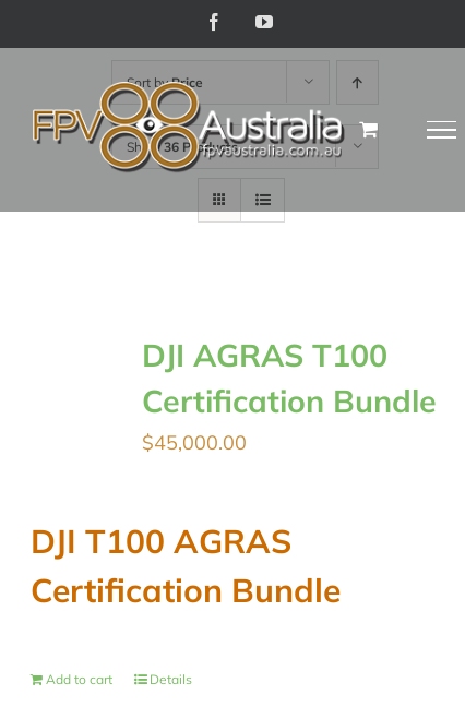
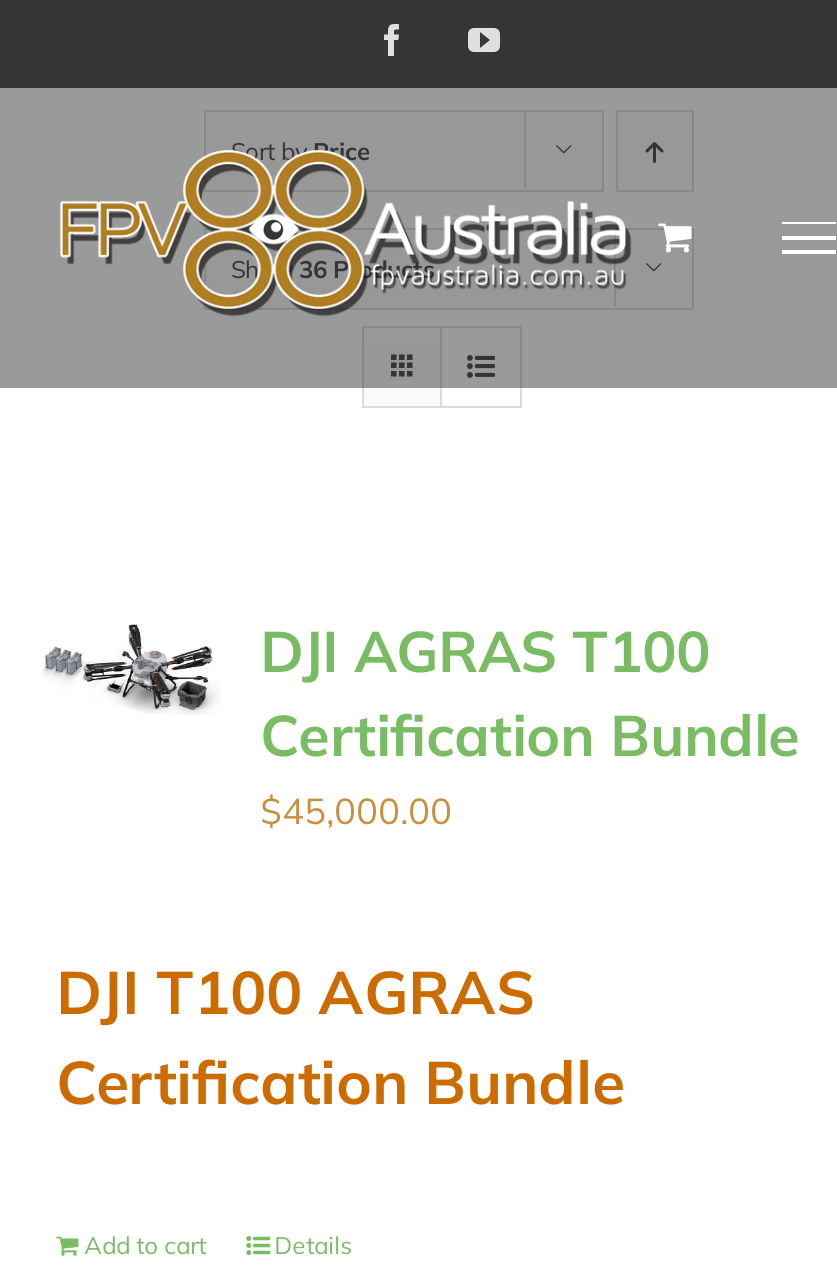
none -> [44,622,214,712] [image]

